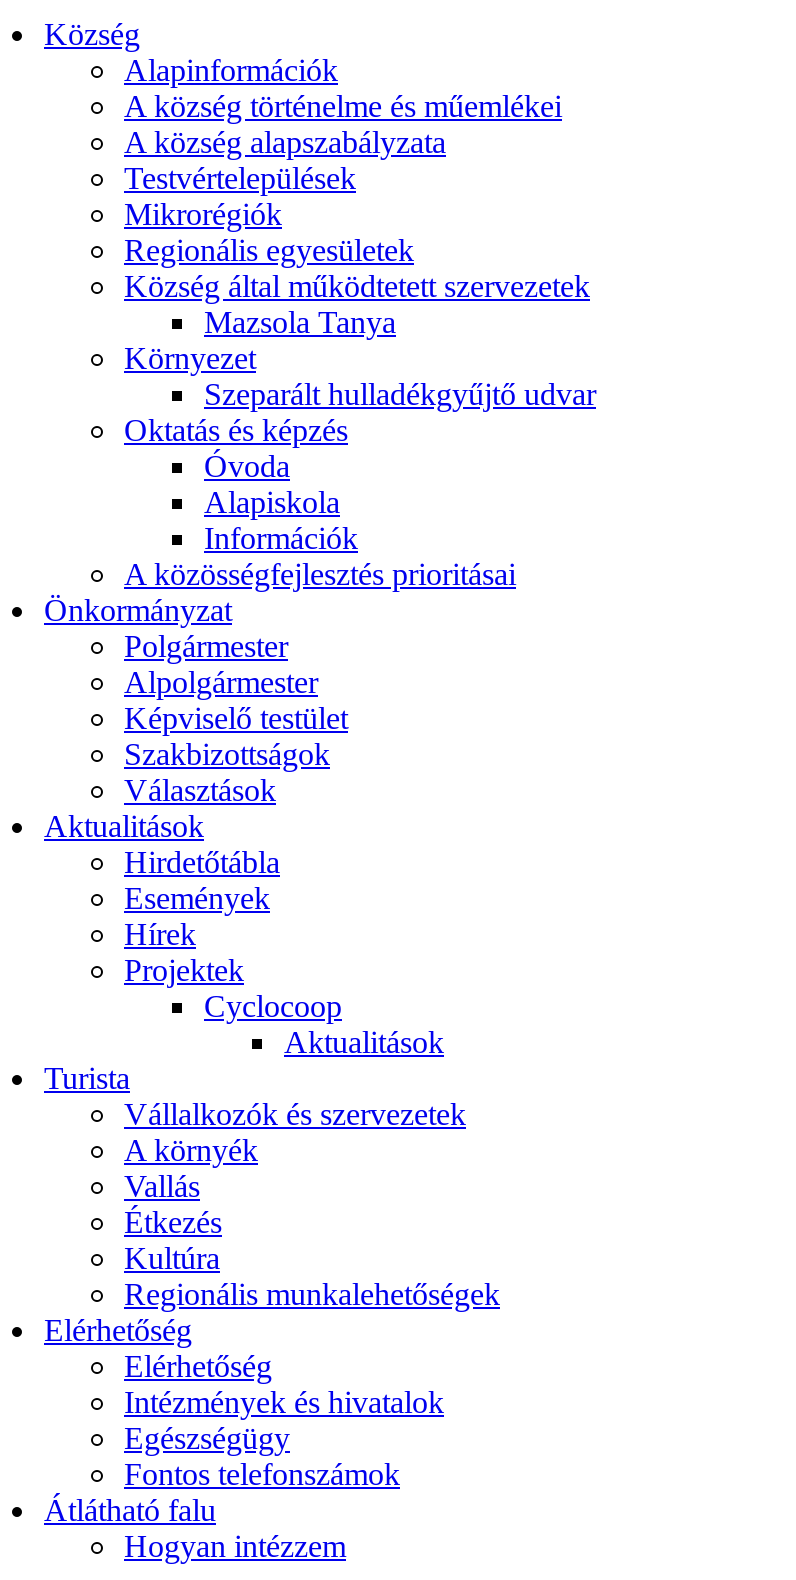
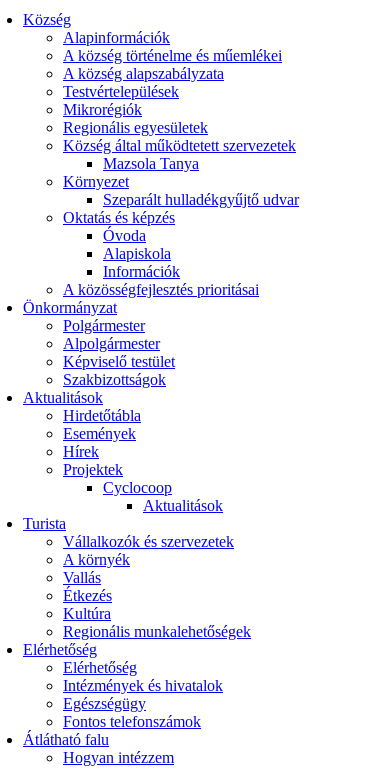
[124,773,276,807] Választások -> none

